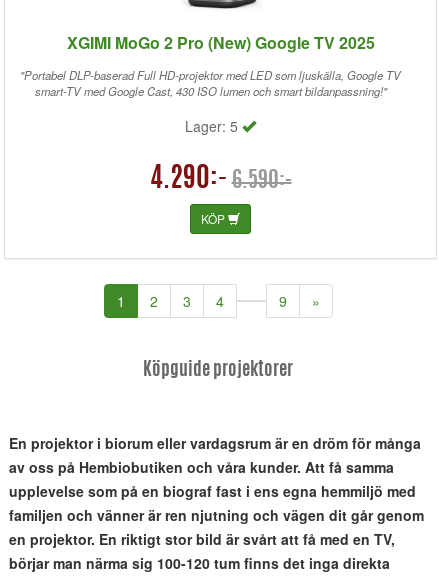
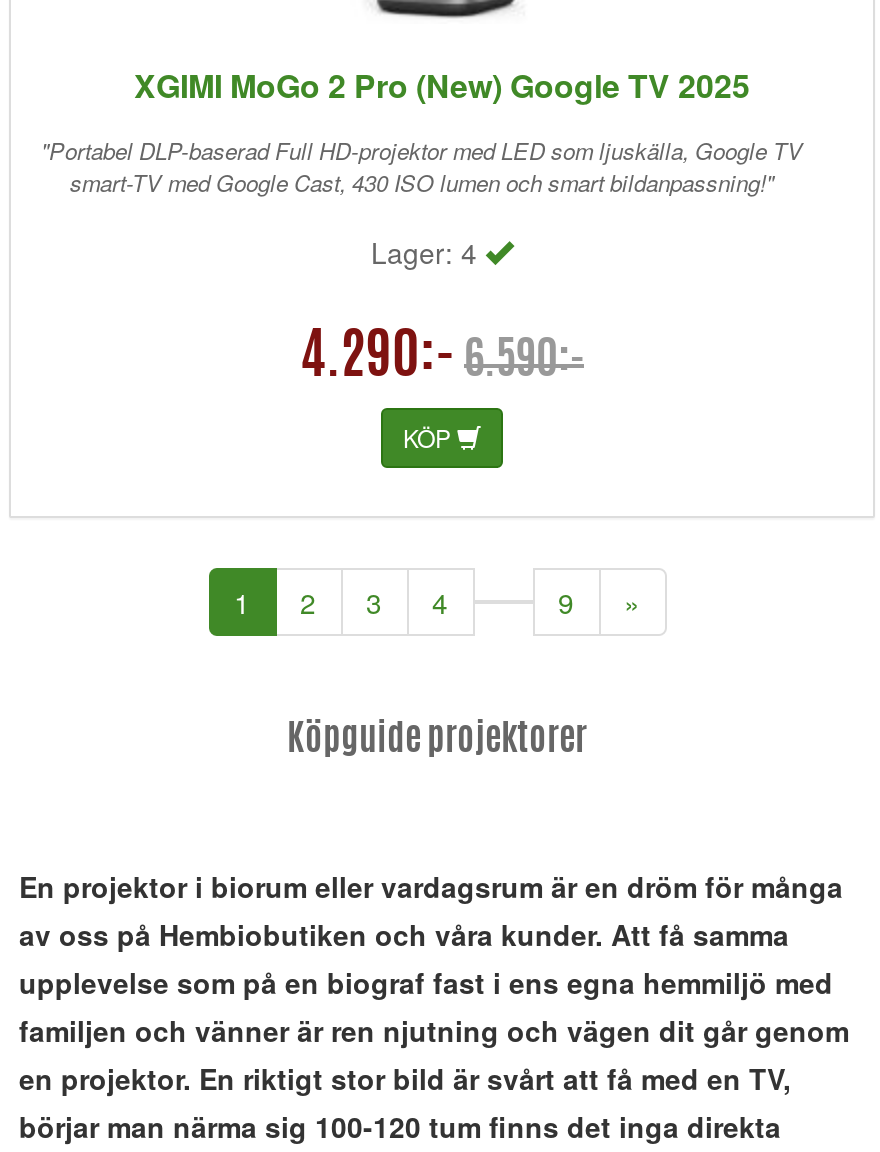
[185,116,242,136] Lager: 5 -> [371,232,485,272] Lager: 4

